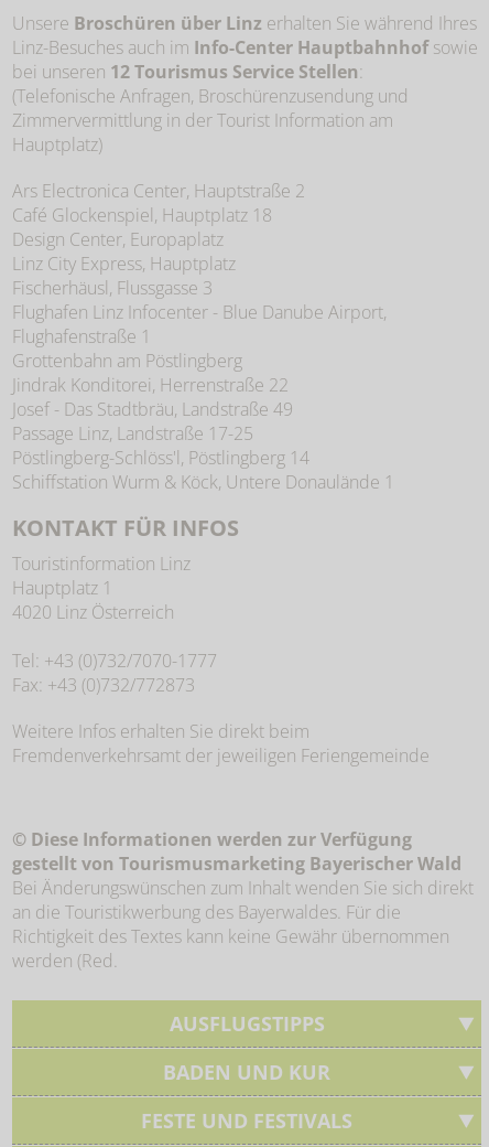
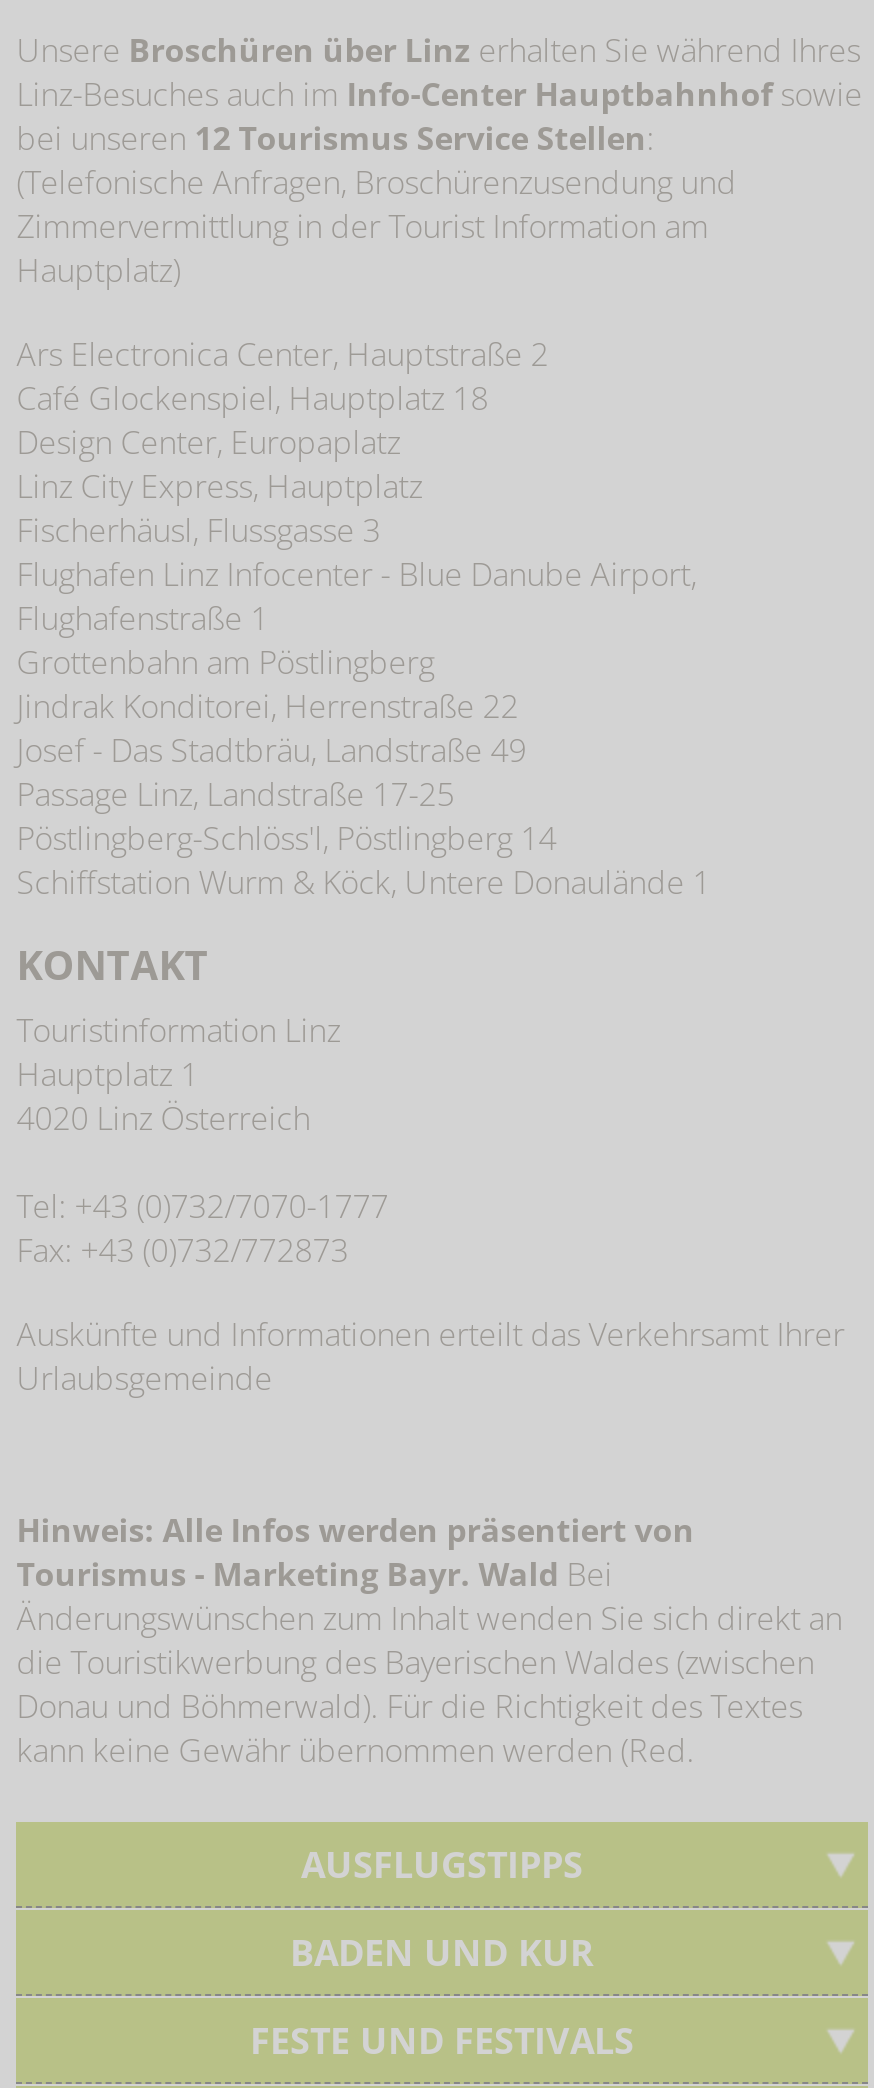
[12,513,239,543] KONTAKT FÜR INFOS -> [16,939,208,993] KONTAKT
[12,720,430,768] Weitere Infos erhalten Sie direkt beim | Fremdenverkehrsamt der jeweiligen Feriengemeinde -> [16,1313,844,1401] Auskünfte und Informationen erteilt das Verkehrsamt Ihrer | Urlaubsgemeinde
[12,828,474,973] © Diese Informationen werden zur Verfügung | gestellt von Tourismusmarketing Bayerischer Wald | Bei Änderungswünschen zum Inhalt wenden Sie sich direkt | an die Touristikwerbung des Bayerwaldes. Für die | Richtigkeit des Textes kann keine Gewähr übernommen | werden (Red. -> [16,1509,842,1773] Hinweis: Alle Infos werden präsentiert von | Tourismus - Marketing Bayr. Wald Bei | Änderungswünschen zum Inhalt wenden Sie sich direkt an | die Touristikwerbung des Bayerischen Waldes (zwischen | Donau und Böhmerwald). Für die Richtigkeit des Textes | kann keine Gewähr übernommen werden (Red.

